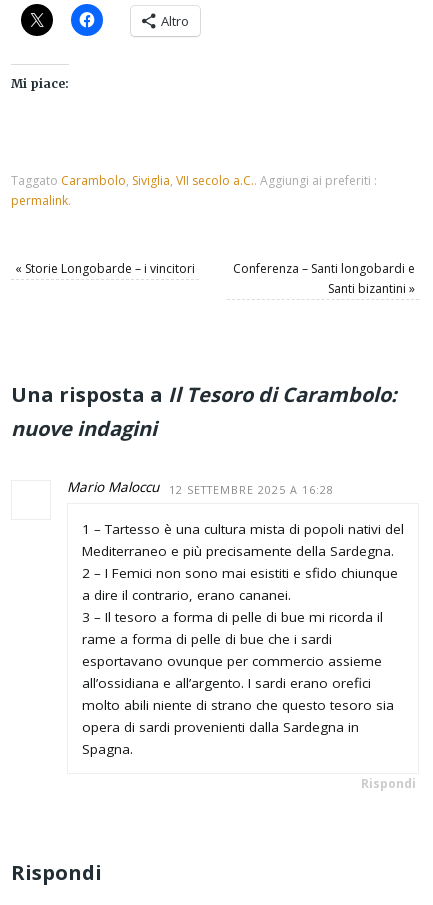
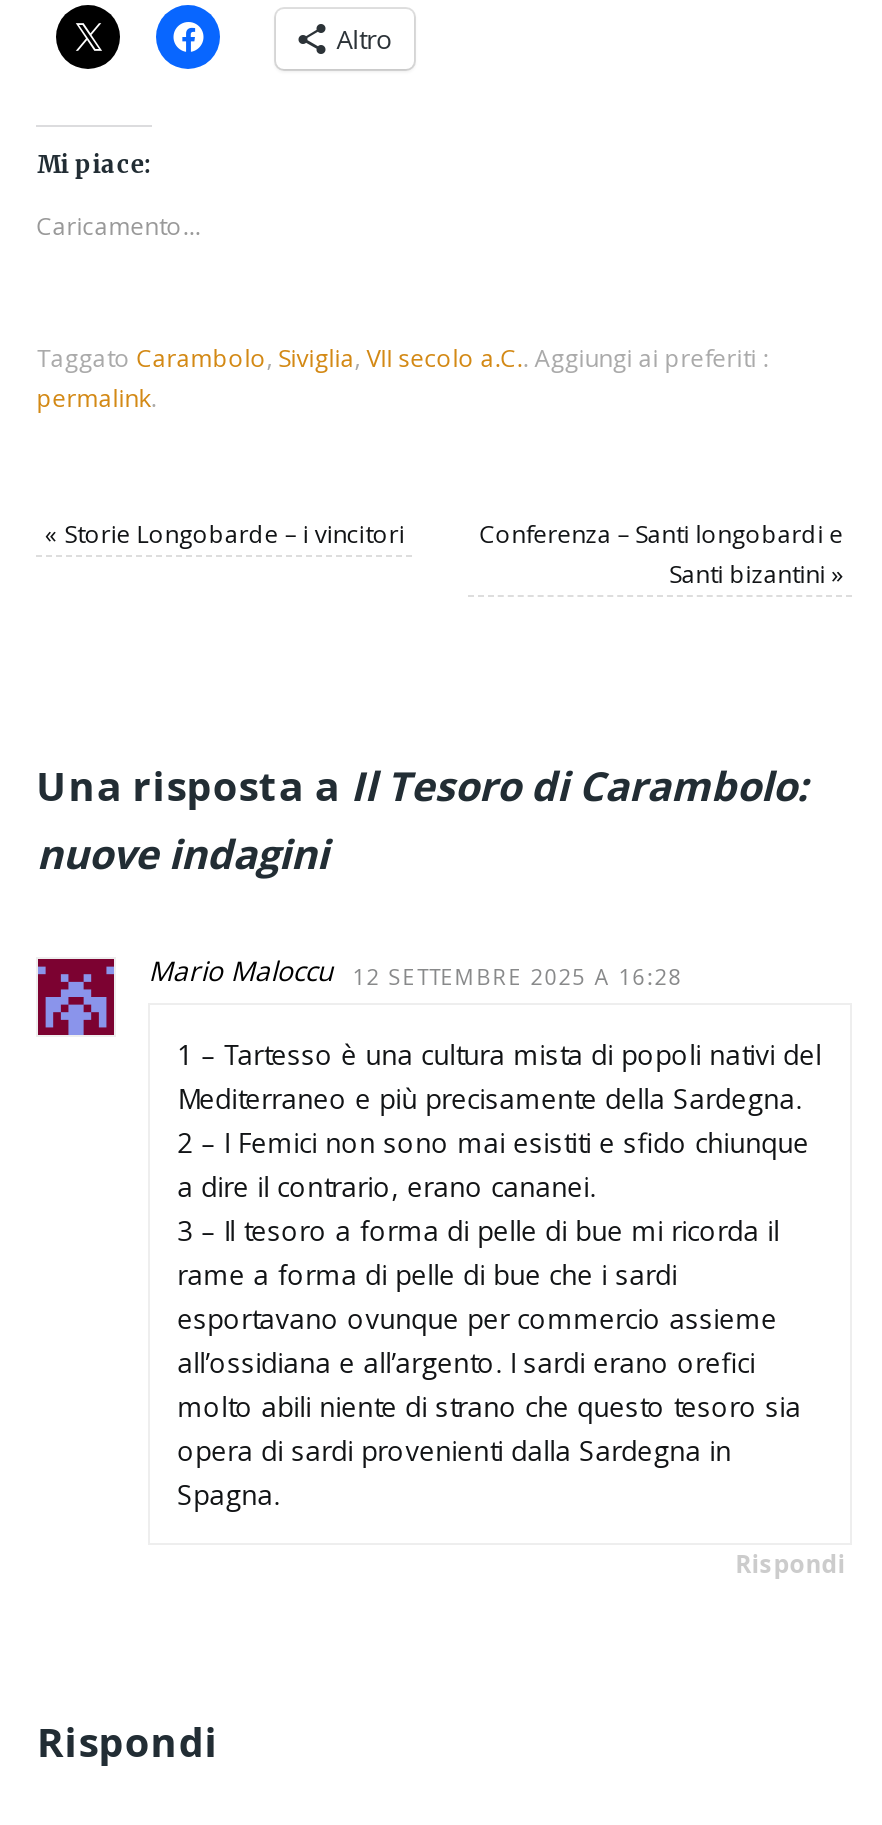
none -> [36,209,200,243] Caricamento...
none -> [36,957,116,1037] [image]

